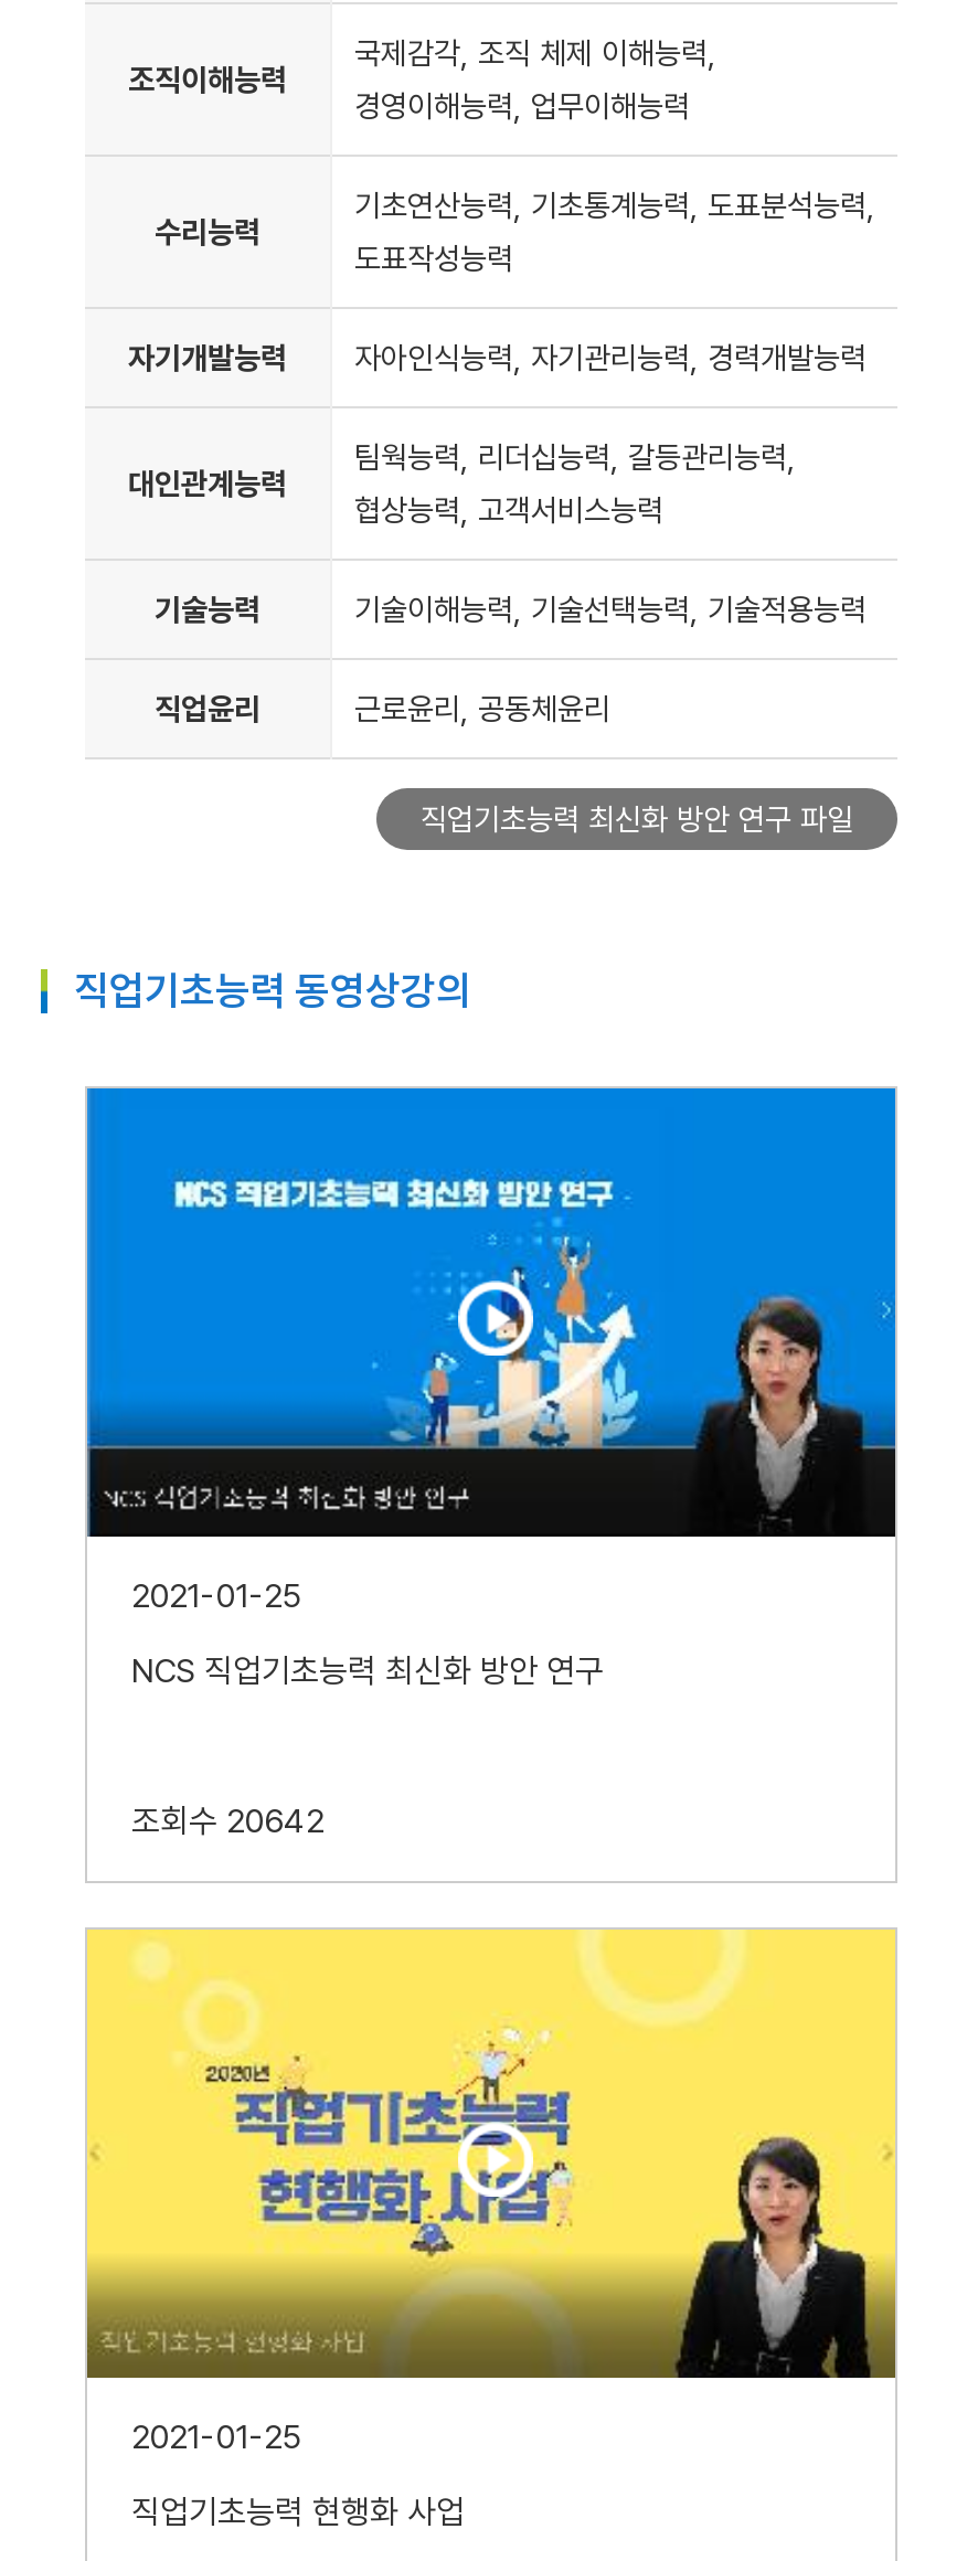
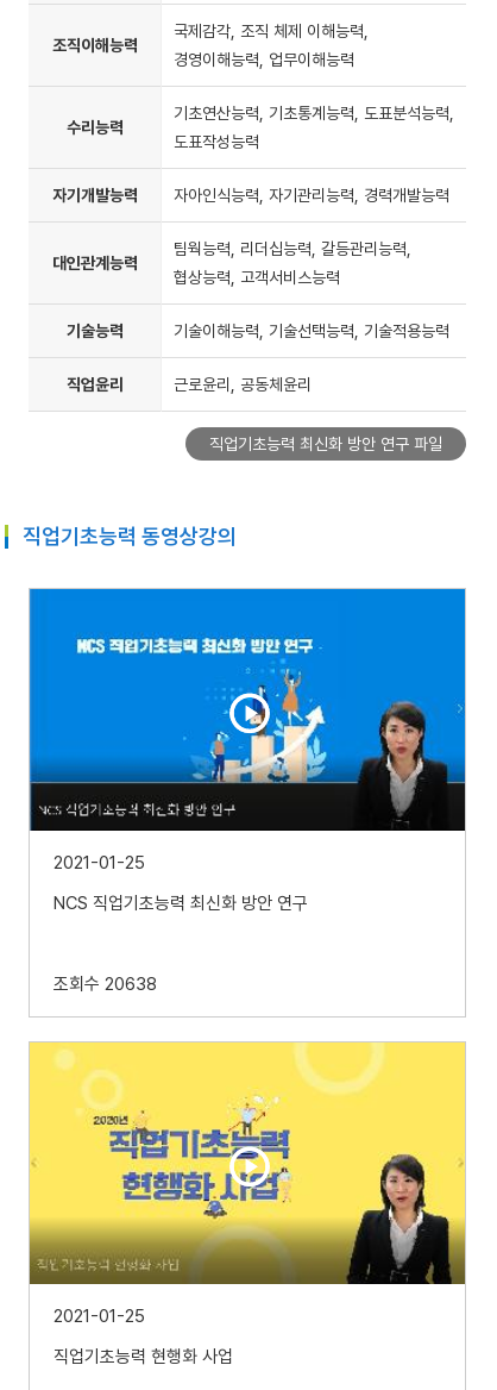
[131,1802,323,1841] 조회수 20642 -> [54,974,157,995] 조회수 20638

